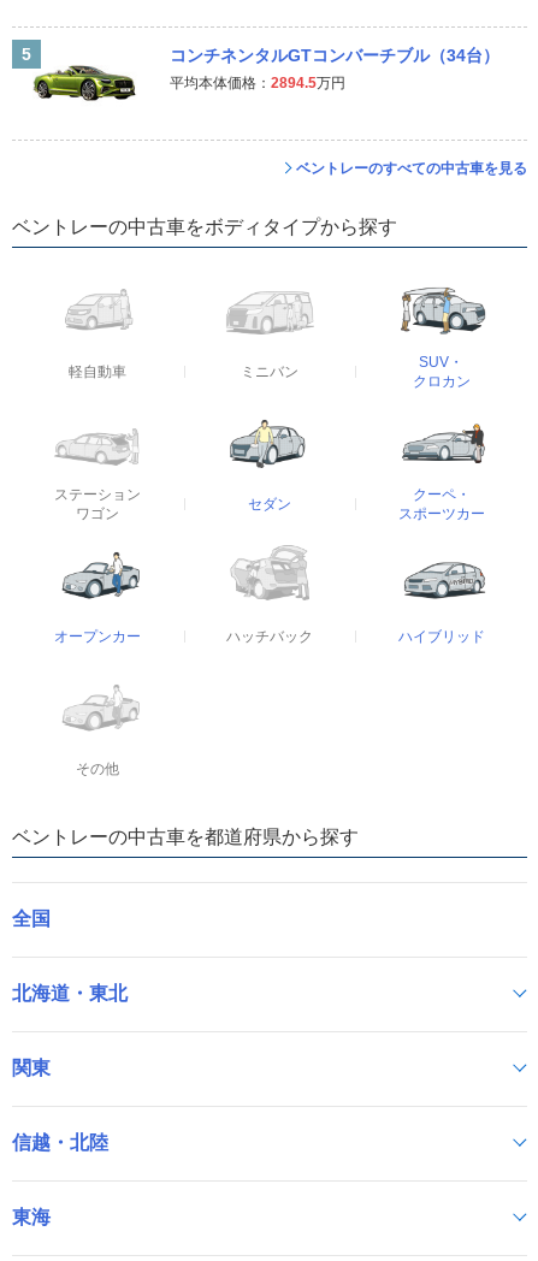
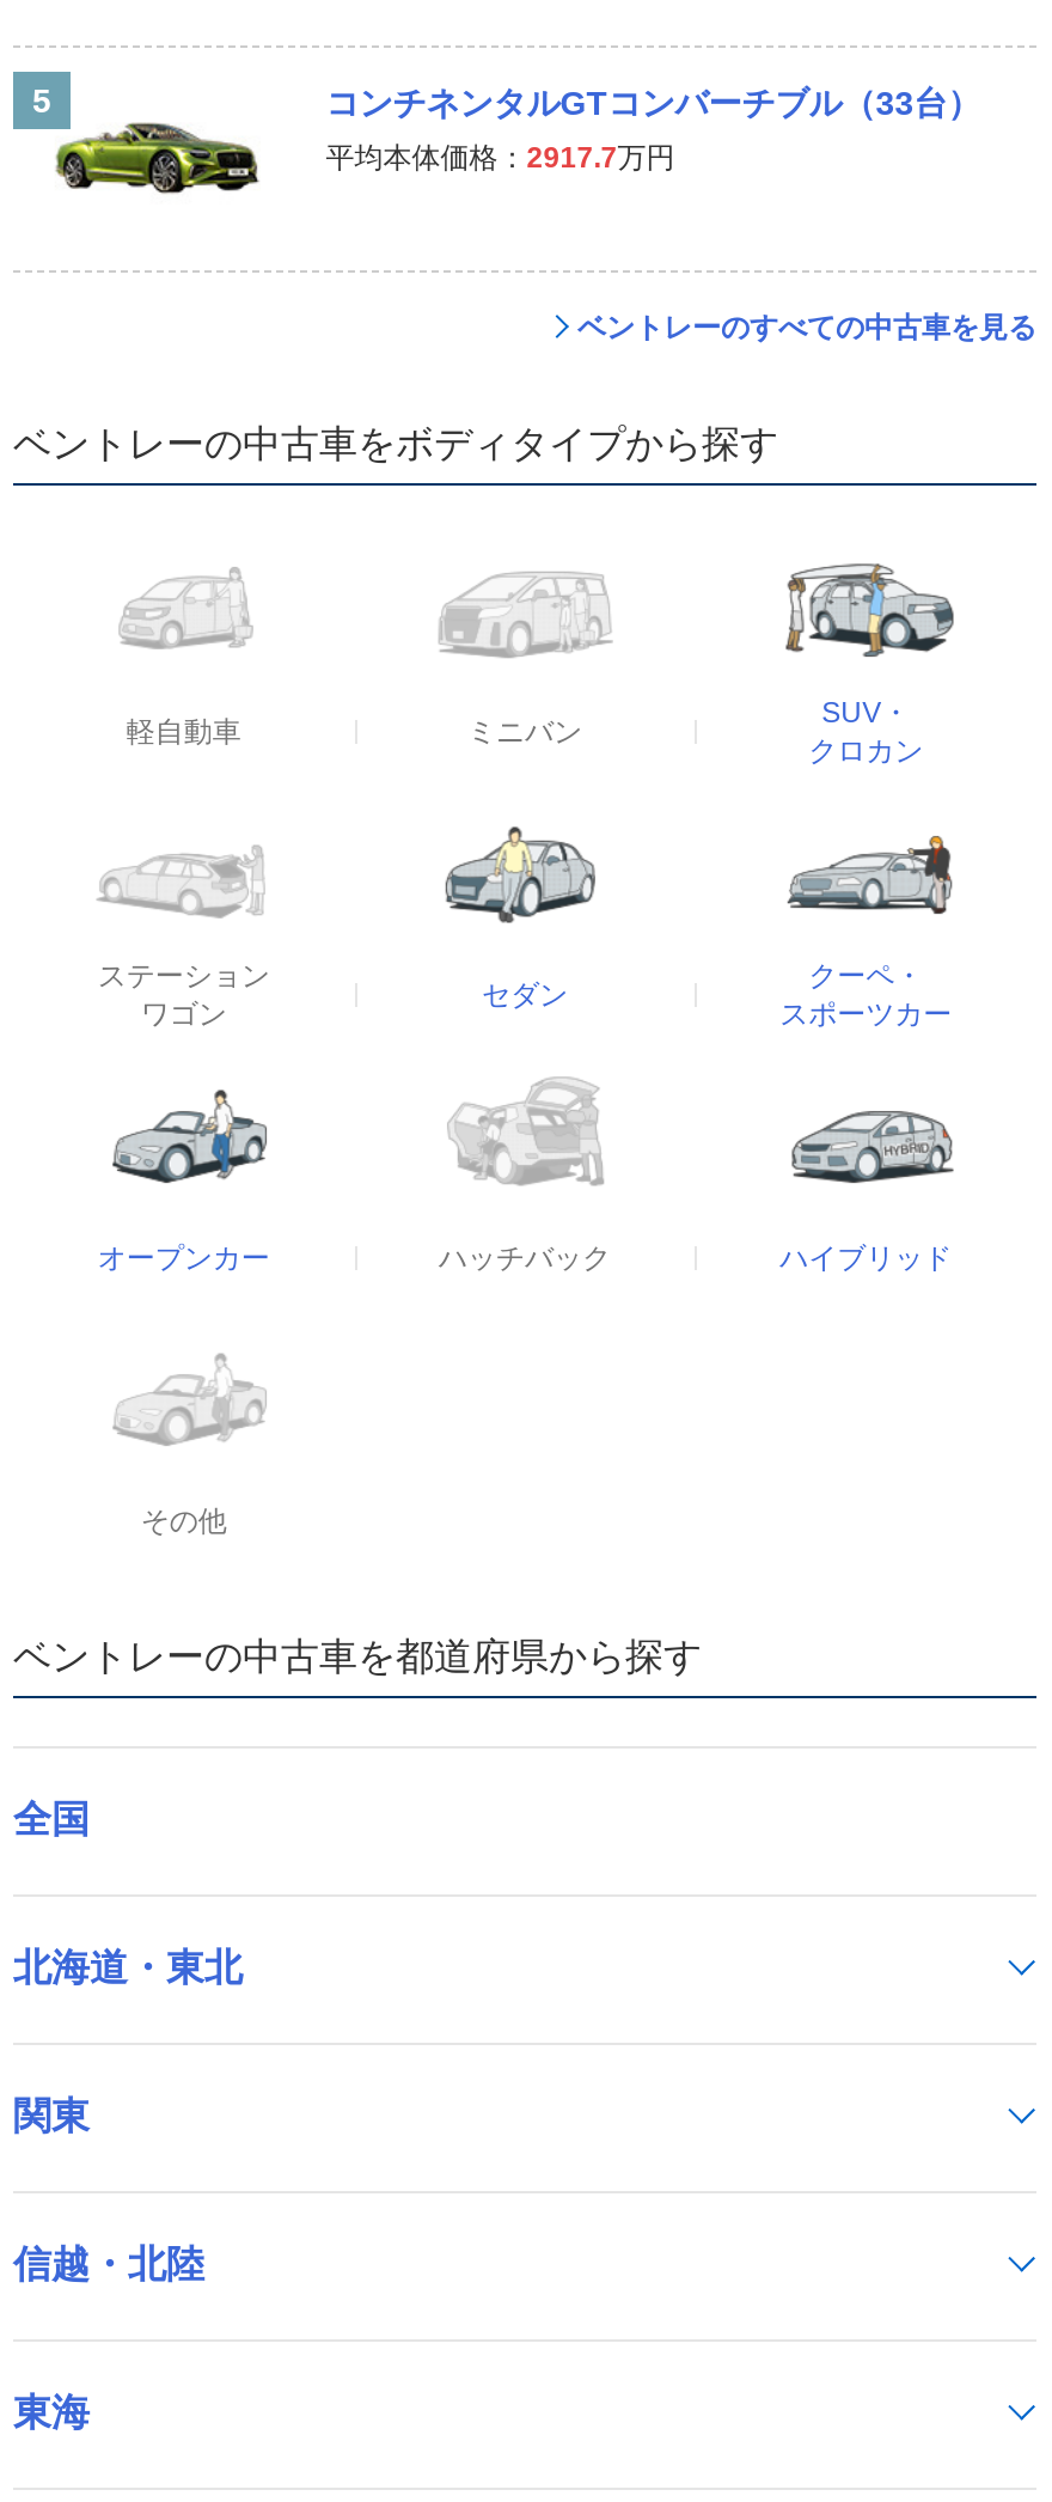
[169,45,499,64] コンチネンタルGTコンバーチブル（34台） -> [326,83,981,121] コンチネンタルGTコンバーチブル（33台）
[169,74,345,91] 平均本体価格：2894.5万円 -> [326,140,675,173] 平均本体価格：2917.7万円

